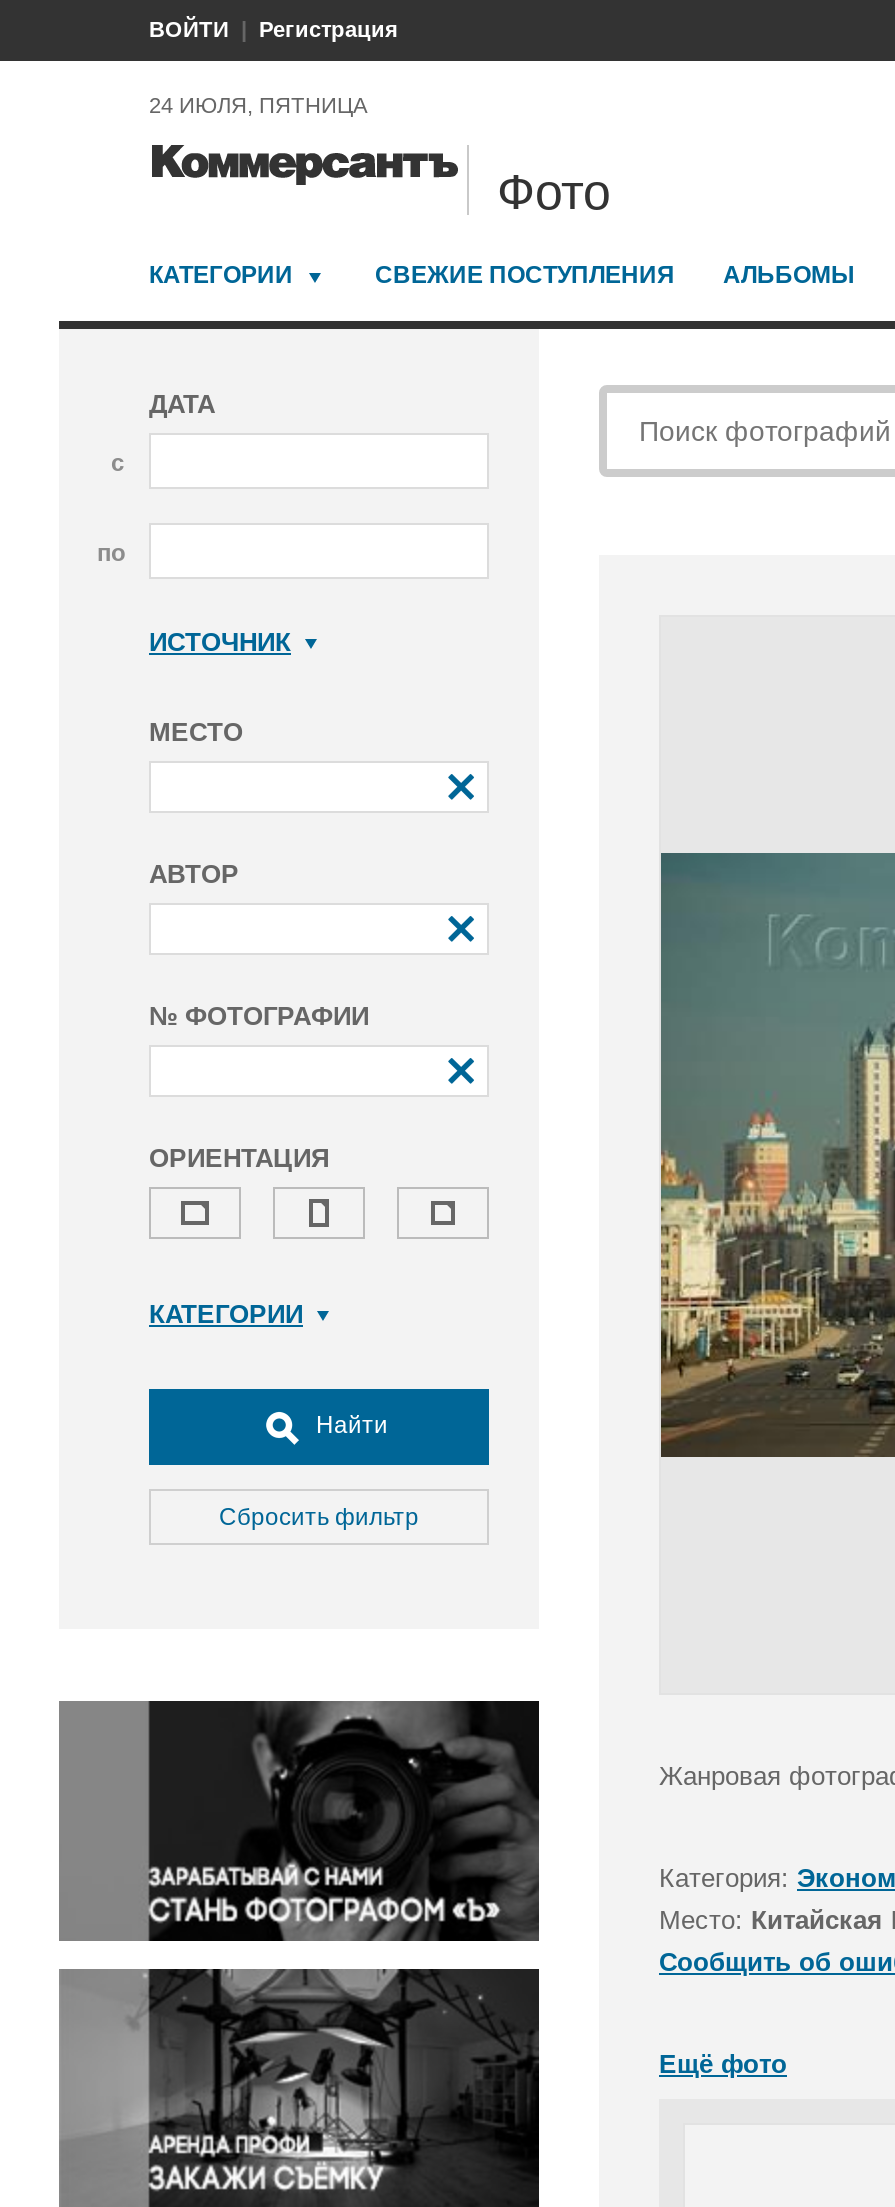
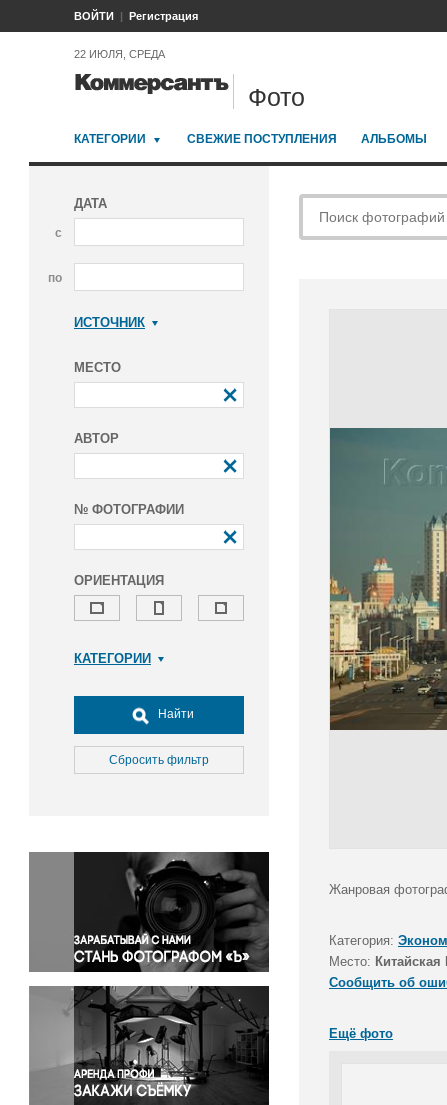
[149,93,367,117] 24 ИЮЛЯ, ПЯТНИЦА -> [74,48,165,60] 22 ИЮЛЯ, СРЕДА

